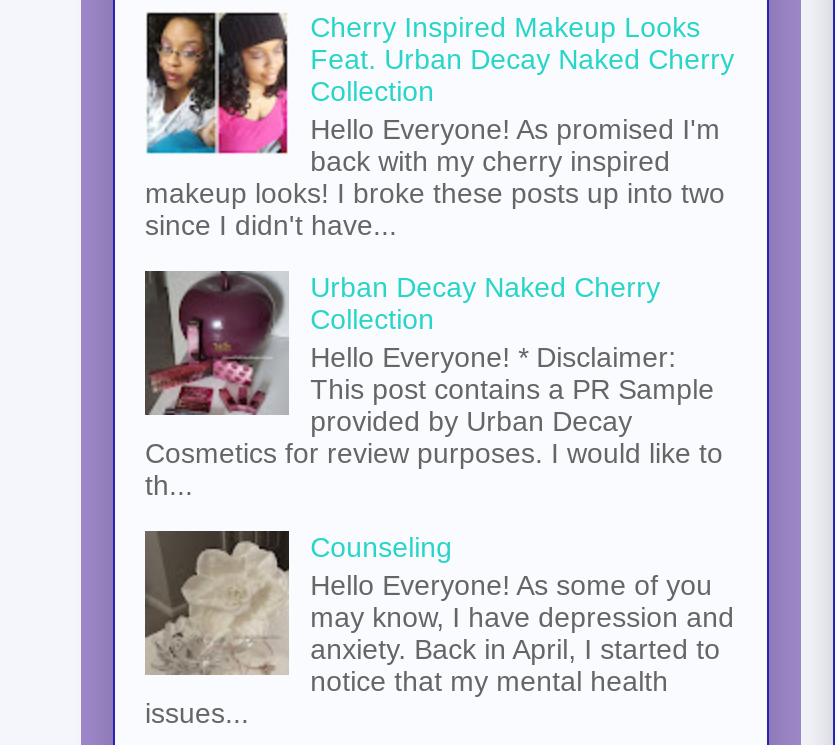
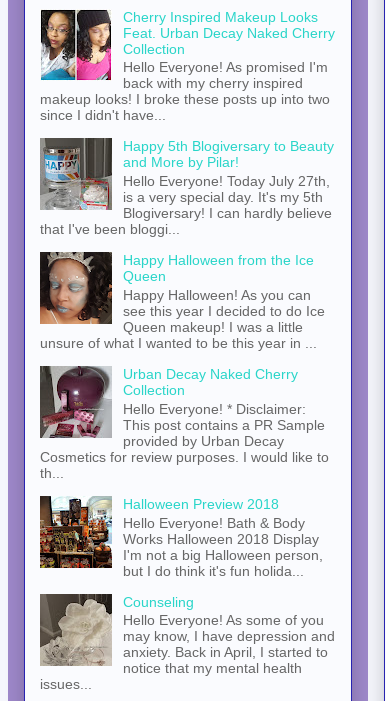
none -> [39,251,108,325] [image]
none -> [40,137,334,351] [image] | Happy 5th Blogiversary to Beauty | and More by Pilar! | Hello Everyone! Today July 27th, | is a very special day. It's my 5th | Blogiversary! I can hardly believe | that I've been bloggi... | Happy Halloween from the Ice | Queen | Happy Halloween! As you can | see this year I decided to do Ice | Queen makeup! I was a little | unsure of what I wanted to be this year in ...
none -> [40,496,323,579] [image] | Halloween Preview 2018 | Hello Everyone! Bath & Body | Works Halloween 2018 Display | I'm not a big Halloween person, | but I do think it's fun holida...

